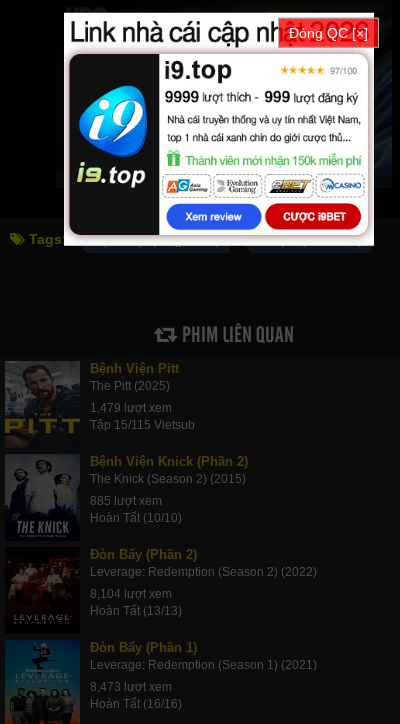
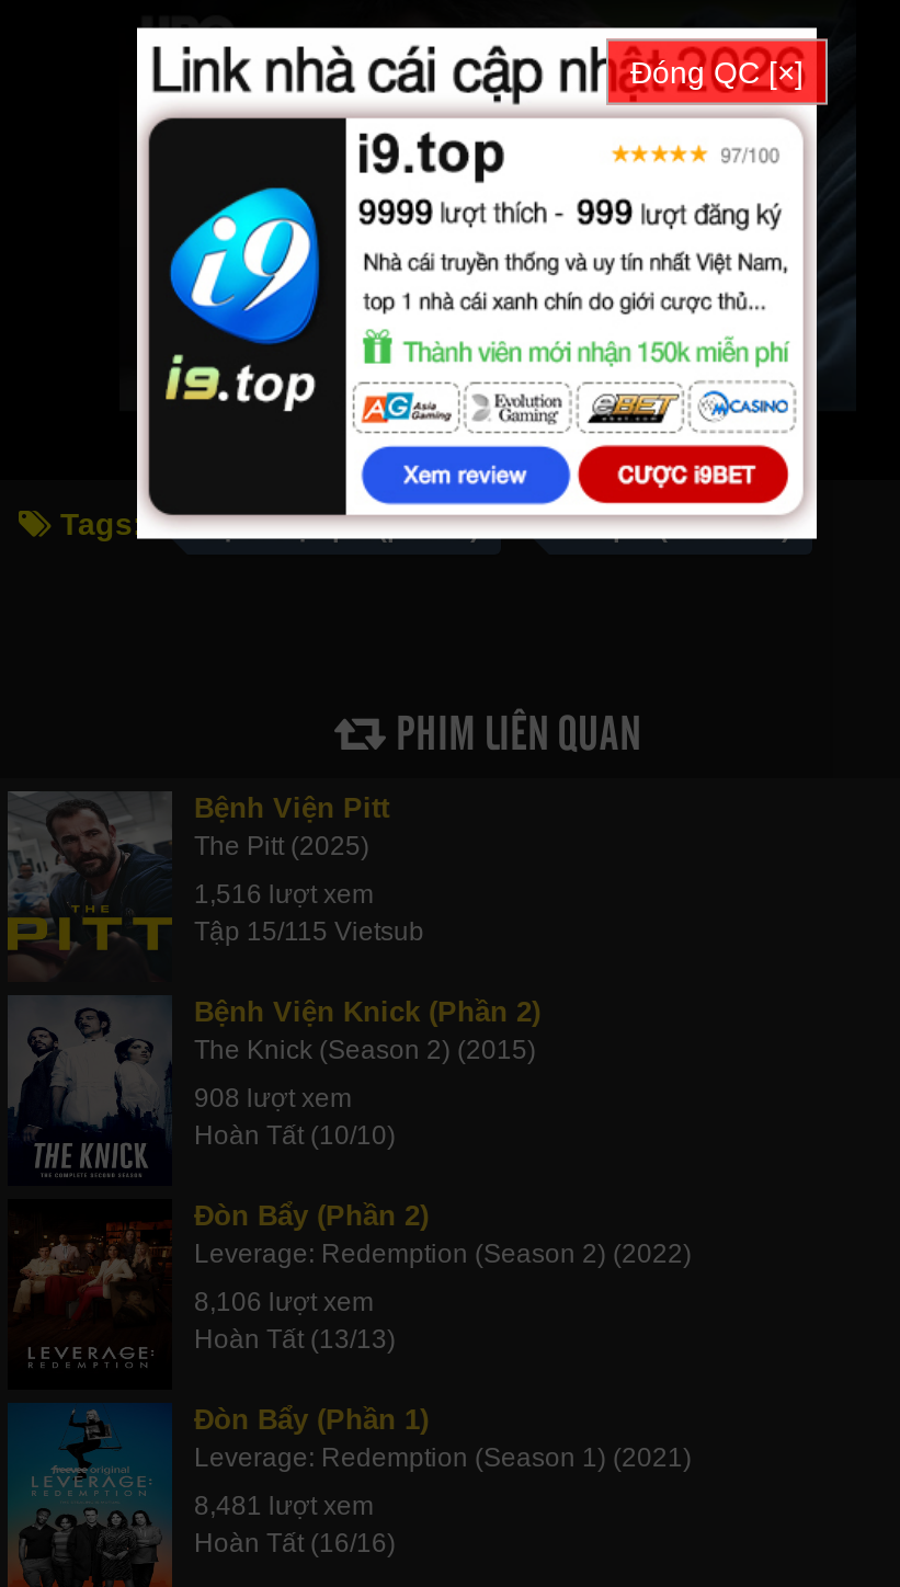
[90,401,172,415] 1,479 lượt xem -> [194,879,374,909] 1,516 lượt xem
[90,494,162,508] 885 lượt xem -> [194,1083,352,1113] 908 lượt xem
[90,587,172,601] 8,104 lượt xem -> [194,1286,374,1317] 8,106 lượt xem
[90,680,172,694] 8,473 lượt xem -> [194,1490,374,1521] 8,481 lượt xem

